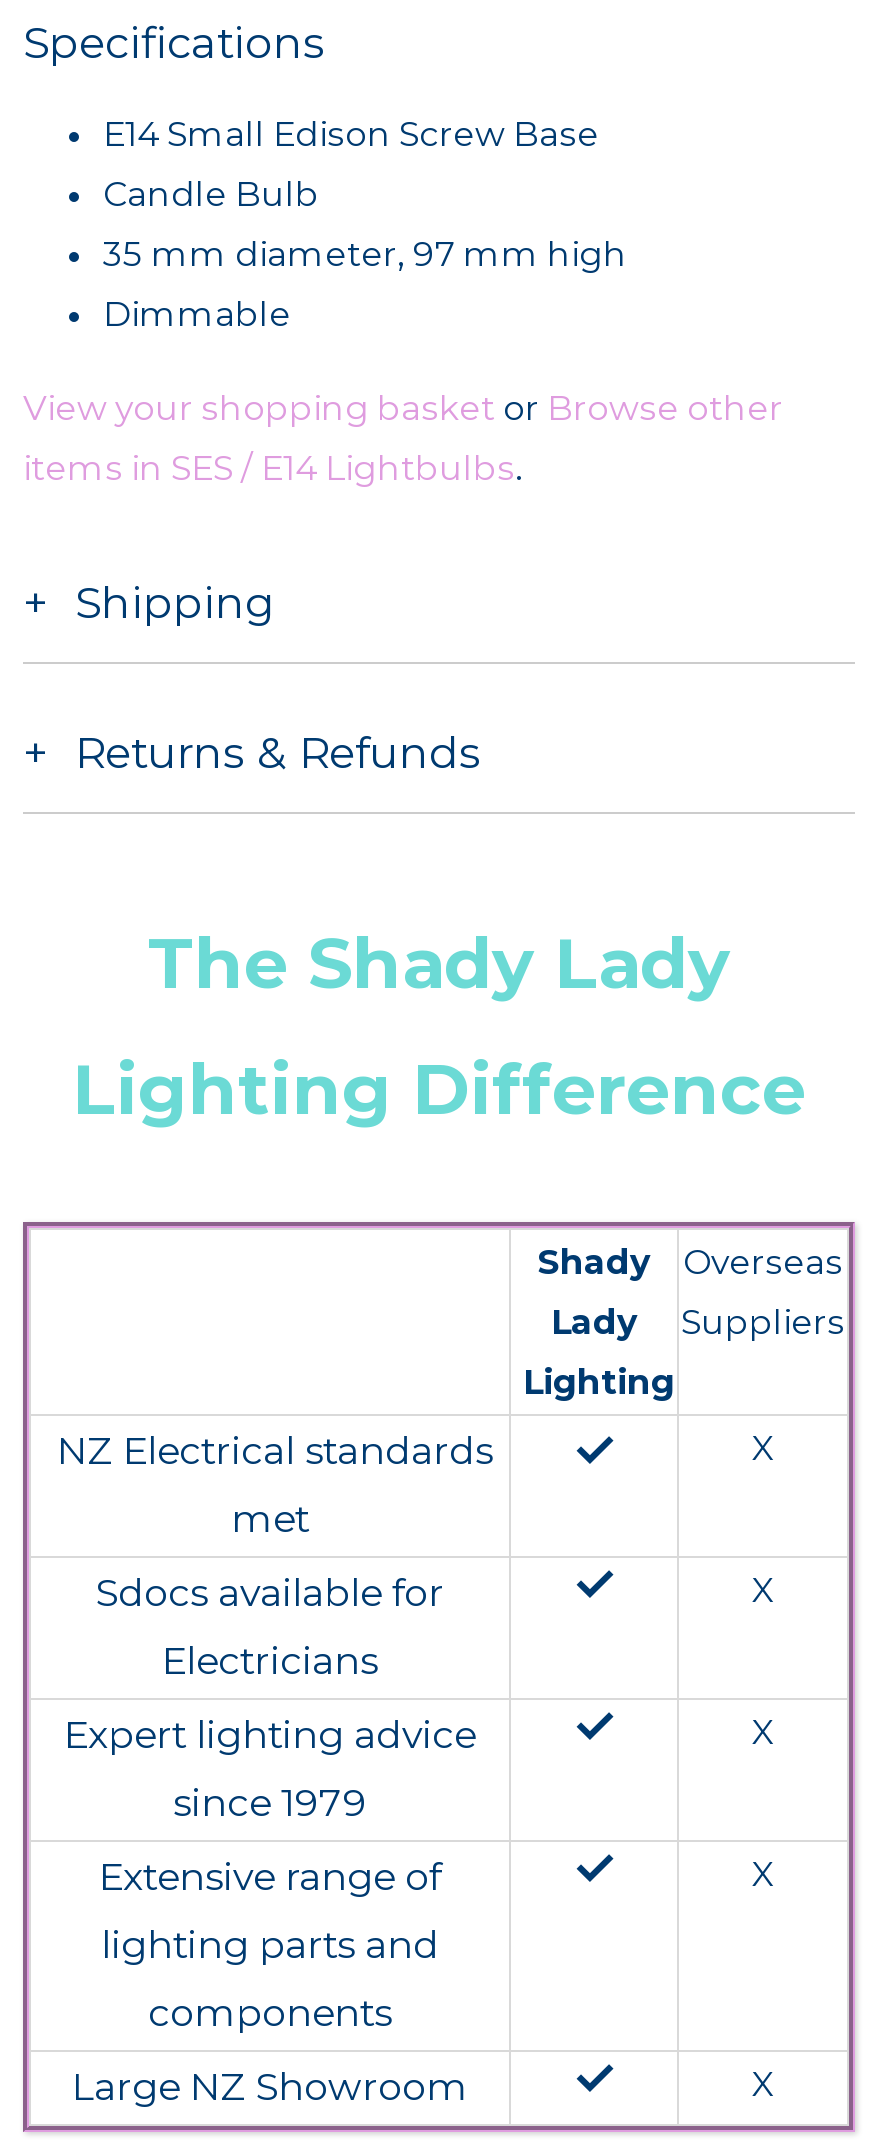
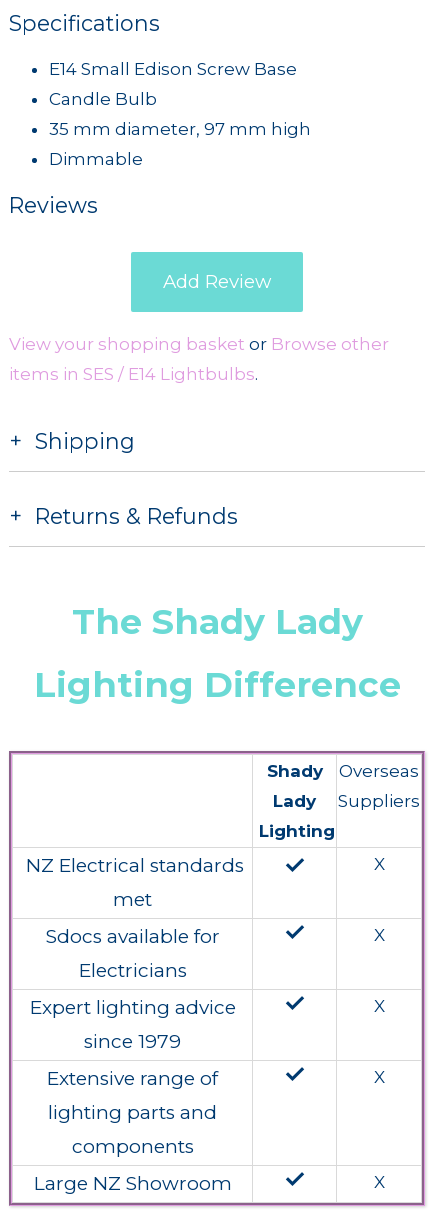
none -> [9,192,271,293] Reviews | Add Review

